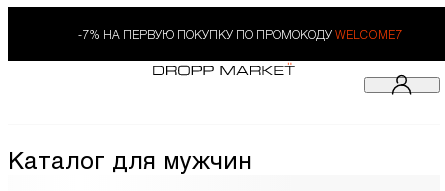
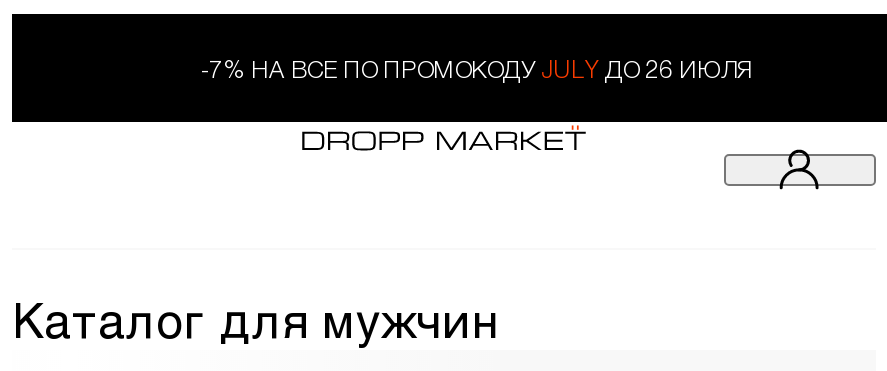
[78,27,402,41] -7% НА ПЕРВУЮ ПОКУПКУ ПО ПРОМОКОДУ WELCOME7 -> [201,54,751,82] -7% НА ВСЕ ПО ПРОМОКОДУ JULY ДО 26 ИЮЛЯ

